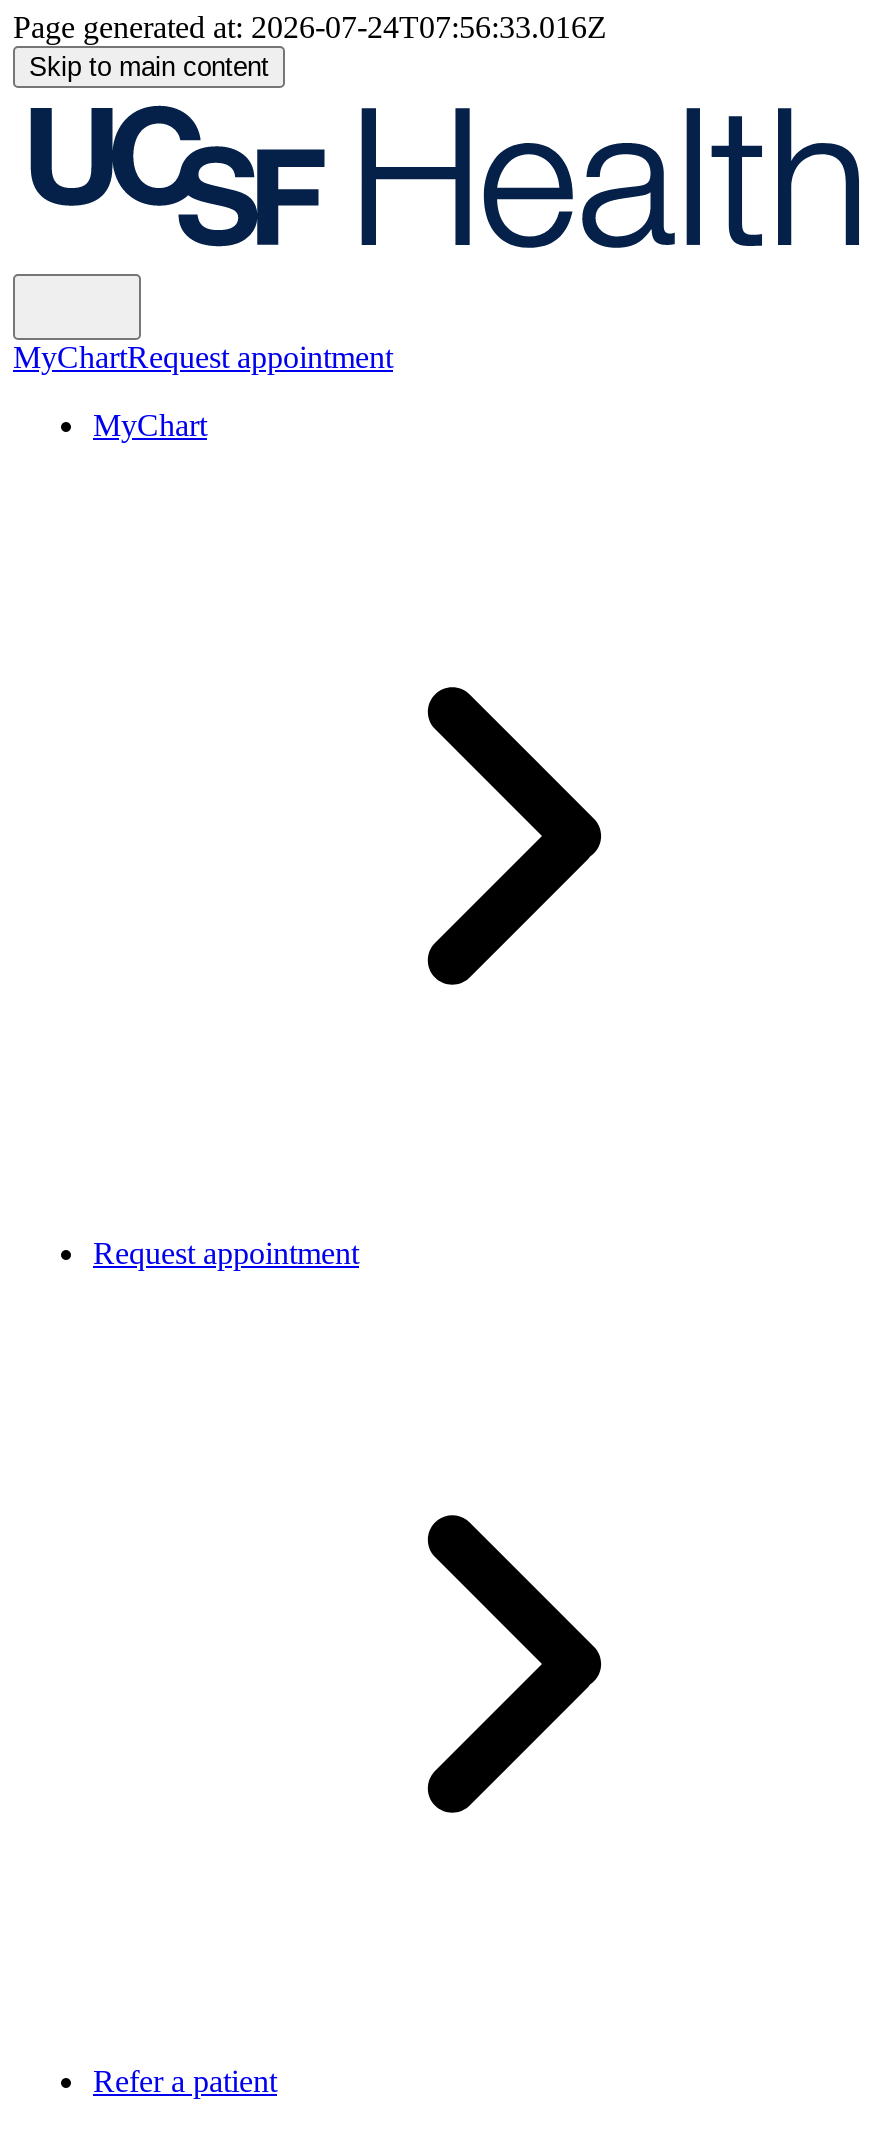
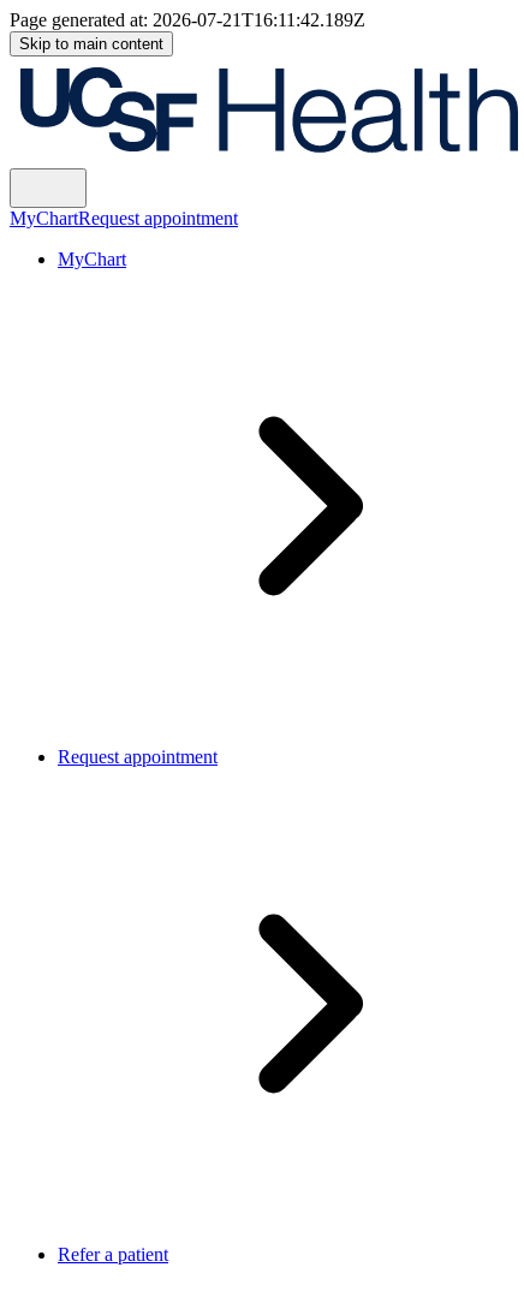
[13,10,607,44] Page generated at: 2026-07-24T07:56:33.016Z -> [10,10,365,30] Page generated at: 2026-07-21T16:11:42.189Z

